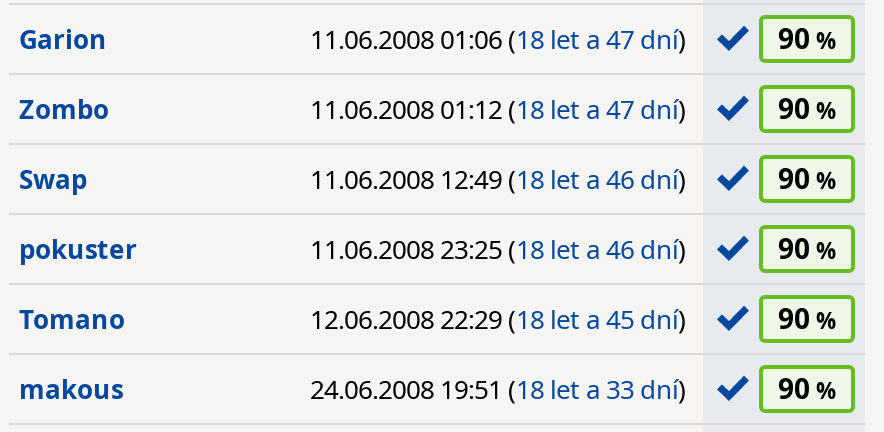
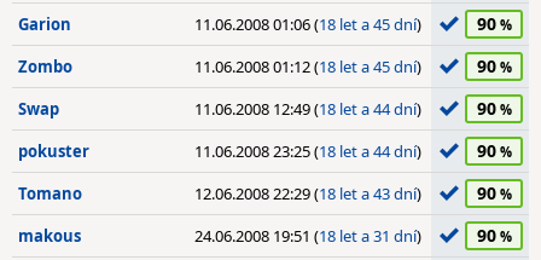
[310,21,686,57] 11.06.2008 01:06 (18 let a 47 dní) -> [194,13,421,35] 11.06.2008 01:06 (18 let a 45 dní)
[310,91,686,127] 11.06.2008 01:12 (18 let a 47 dní) -> [194,56,421,77] 11.06.2008 01:12 (18 let a 45 dní)
[310,161,686,197] 11.06.2008 12:49 (18 let a 46 dní) -> [194,98,421,120] 11.06.2008 12:49 (18 let a 44 dní)
[310,231,686,267] 11.06.2008 23:25 (18 let a 46 dní) -> [194,140,421,162] 11.06.2008 23:25 (18 let a 44 dní)
[310,301,686,337] 12.06.2008 22:29 (18 let a 45 dní) -> [194,183,421,204] 12.06.2008 22:29 (18 let a 43 dní)
[310,371,686,407] 24.06.2008 19:51 (18 let a 33 dní) -> [194,225,421,247] 24.06.2008 19:51 (18 let a 31 dní)

